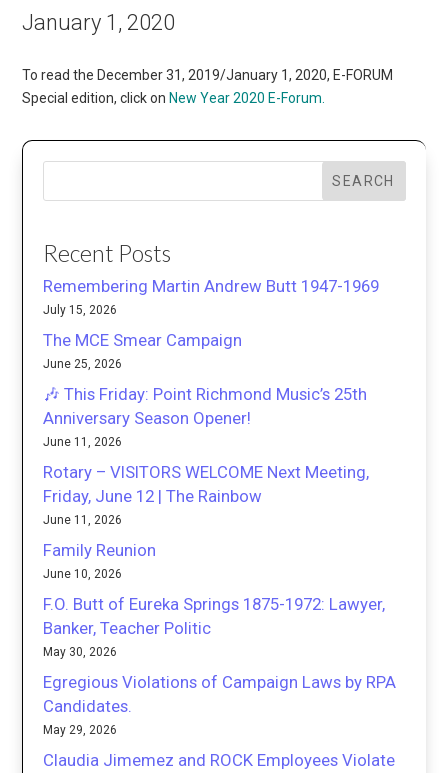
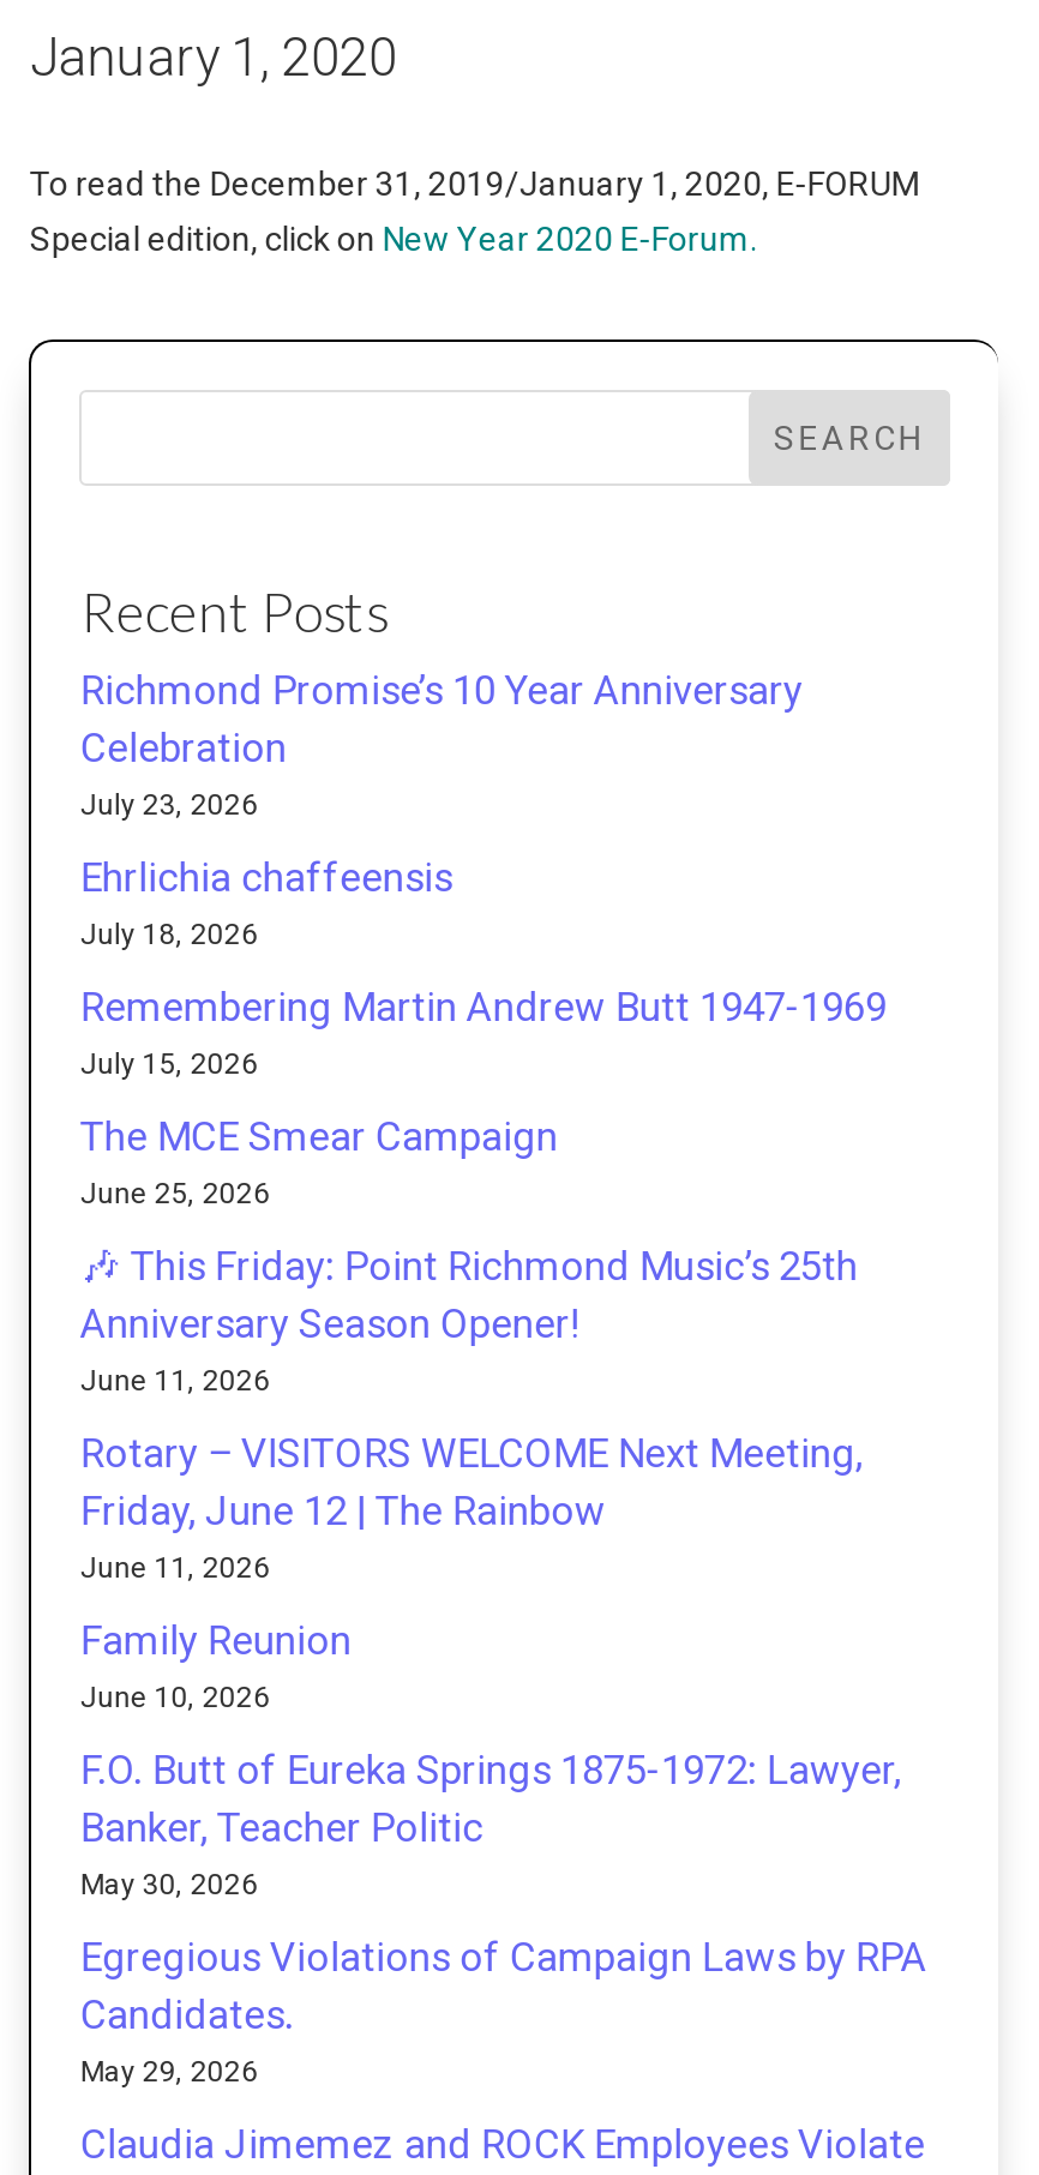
none -> [80,667,802,952] Richmond Promise’s 10 Year Anniversary | Celebration | July 23, 2026 | Ehrlichia chaffeensis | July 18, 2026

